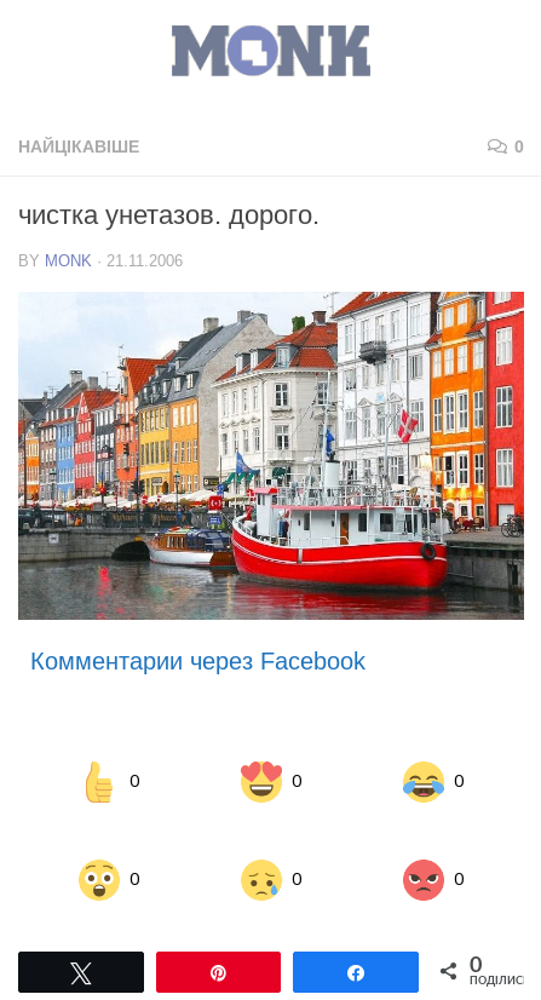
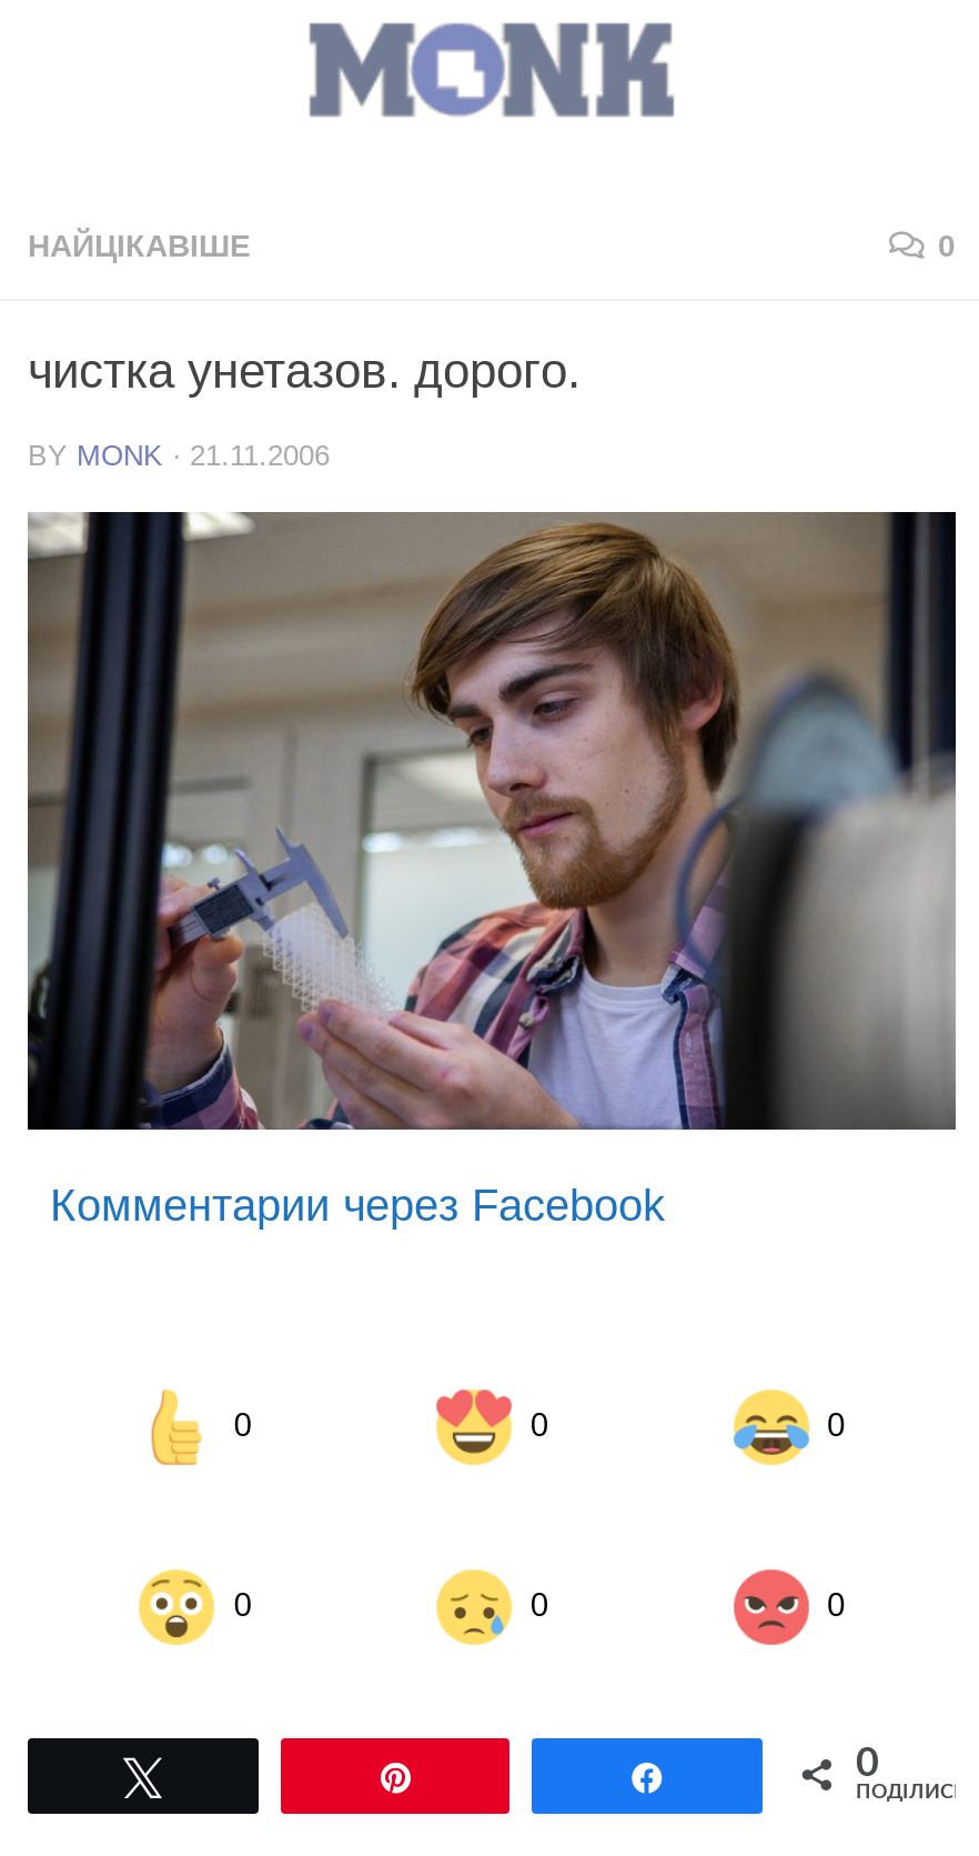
[18,291,525,621] [image] -> [26,510,958,1132] [image]

